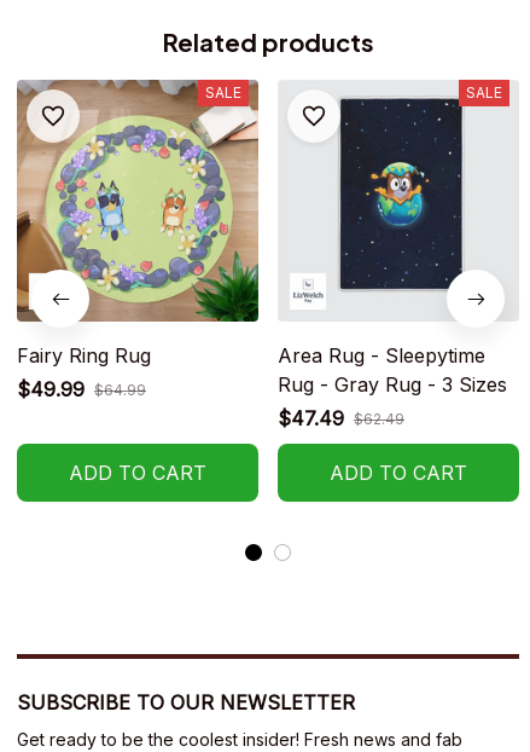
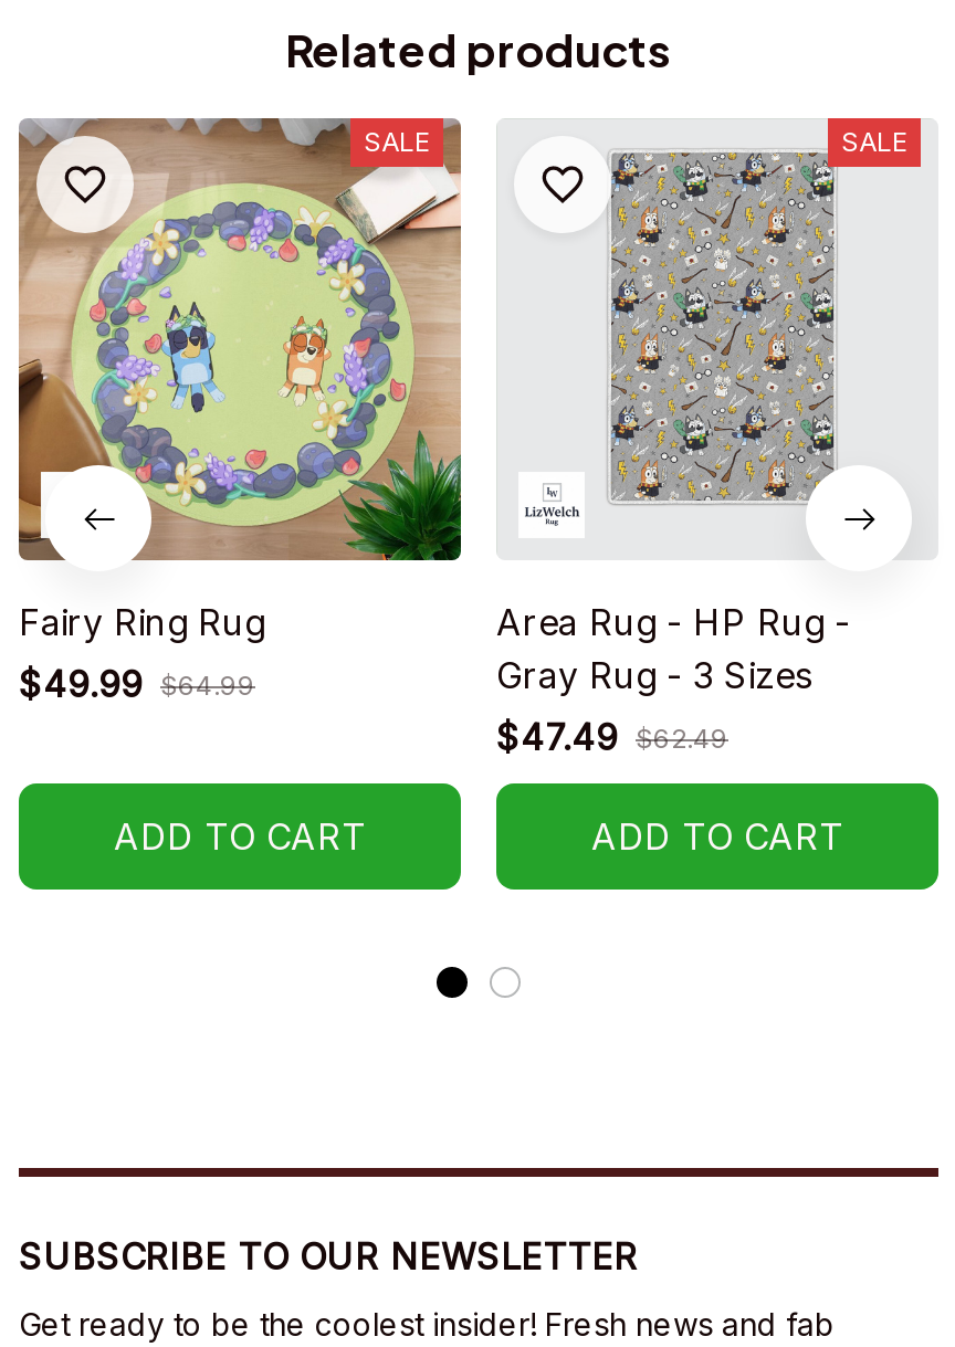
[339,98,462,290] [image] -> [611,151,835,501] [image]
[278,343,507,396] Area Rug - Sleepytime | Rug - Gray Rug - 3 Sizes -> [496,600,850,697] Area Rug - HP Rug - | Gray Rug - 3 Sizes

